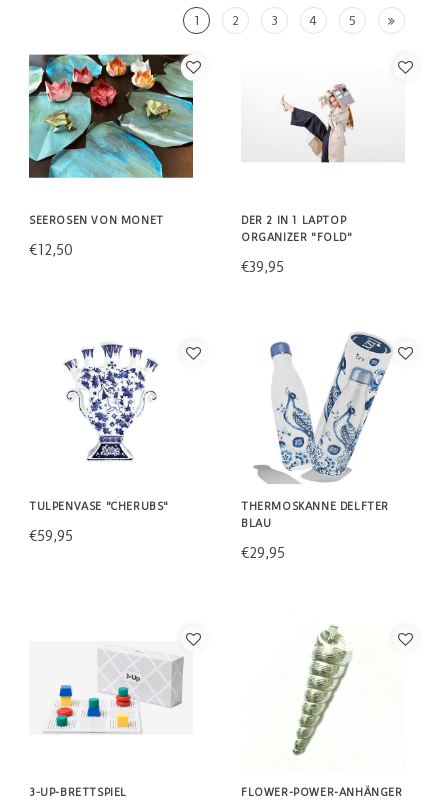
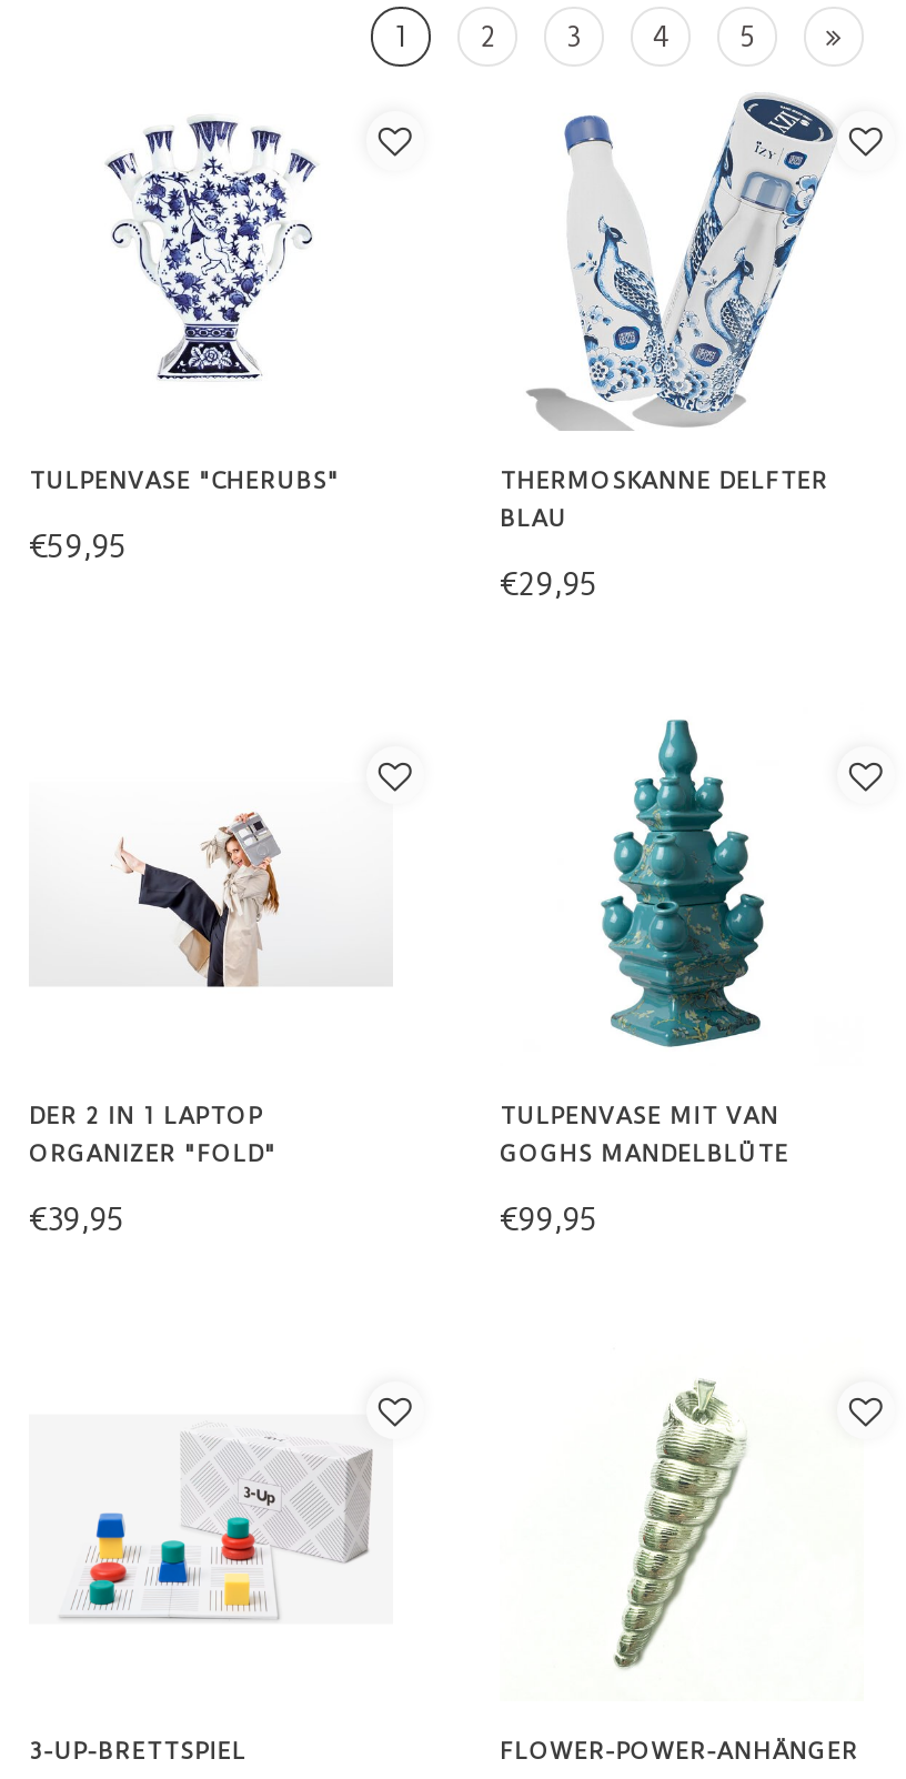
[28,53,194,259] [image] | SEEROSEN VON MONET | €12,50 -> none
[282,83,355,164] [image] -> none
moved [241,214,353,276] -> [29,1102,277,1239]: DER 2 IN 1 LAPTOP | ORGANIZER "FOLD" | €39,95
moved [29,331,414,562] -> [29,91,884,604]: [image] | TULPENVASE "CHERUBS" | €59,95 | THERMOSKANNE DELFTER | BLAU | €29,95
none -> [118,804,311,988] [image]
none -> [500,717,789,1239] [image] | TULPENVASE MIT VAN | GOGHS MANDELBLÜTE | €99,95

